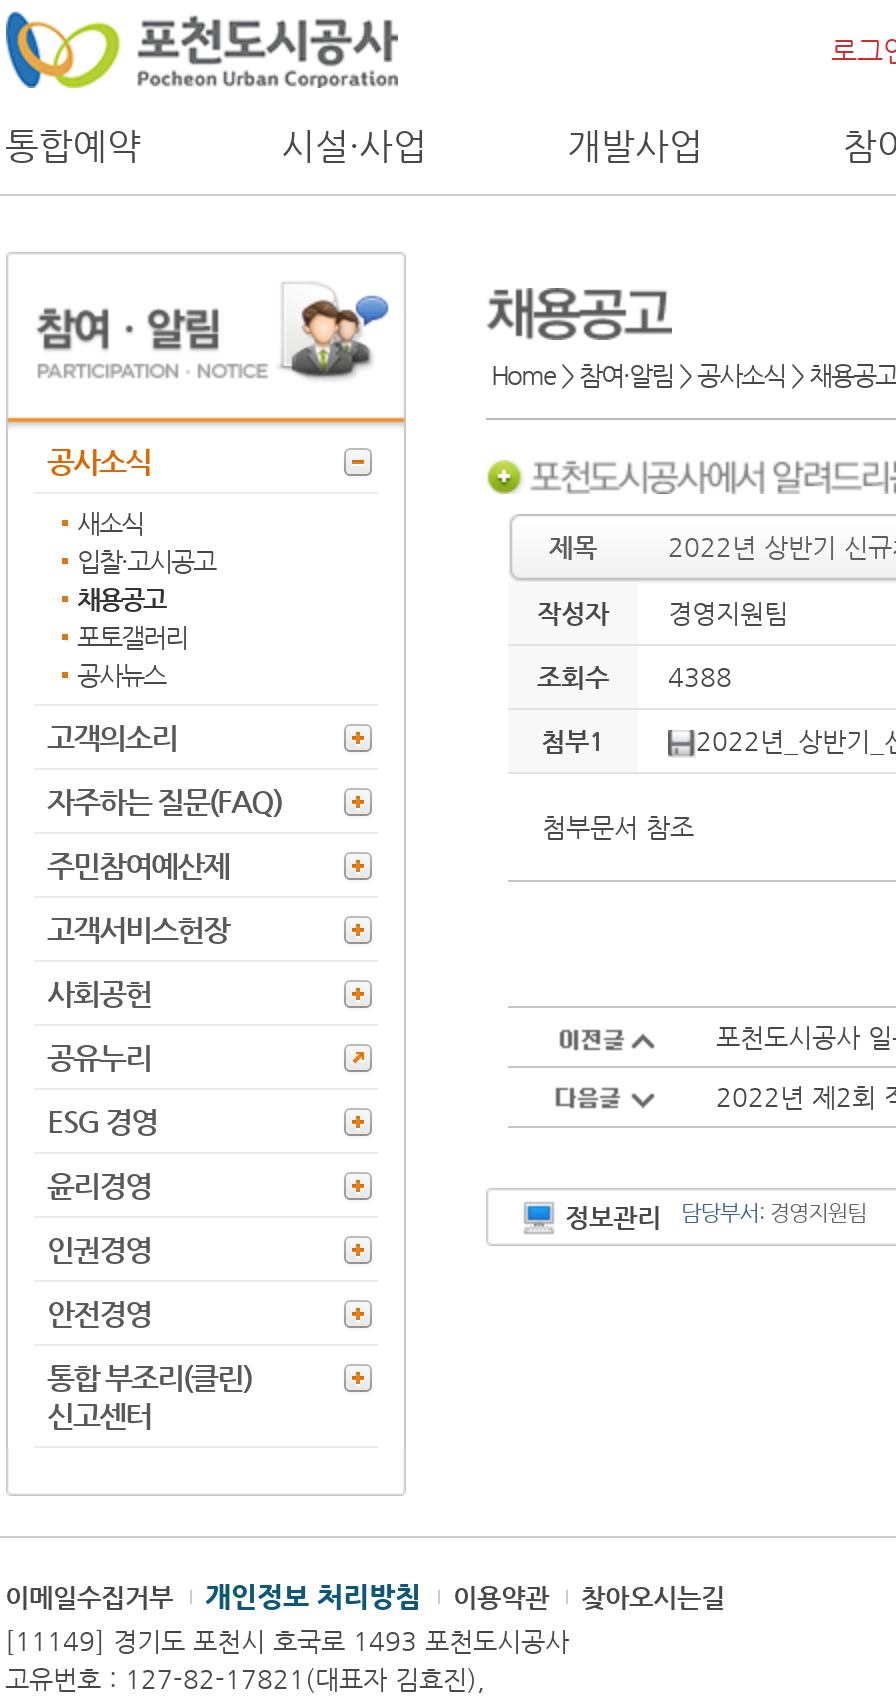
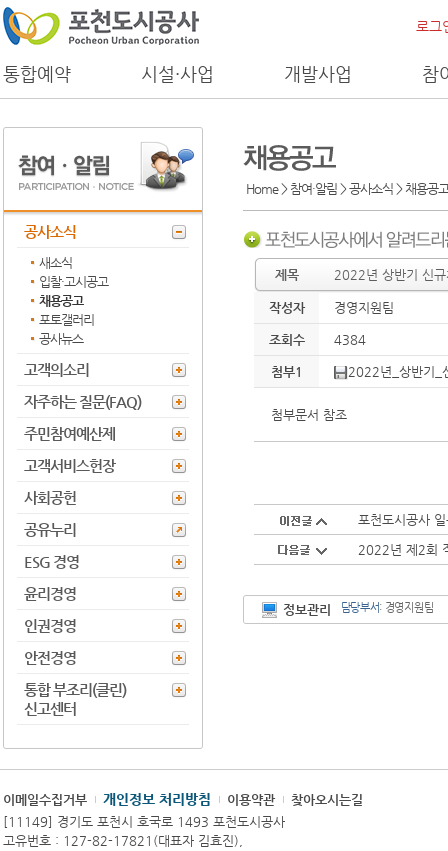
[537,662,732,692] 조회수 4388 -> [268,332,366,347] 조회수 4384

